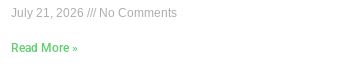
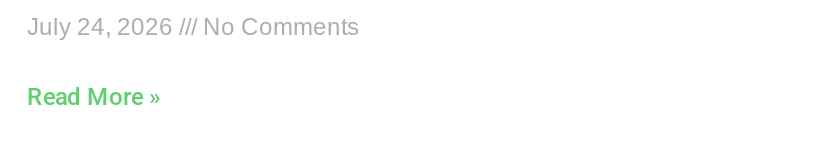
[11,6,177,20] July 21, 2026 No Comments -> [27,13,359,41] July 24, 2026 No Comments

